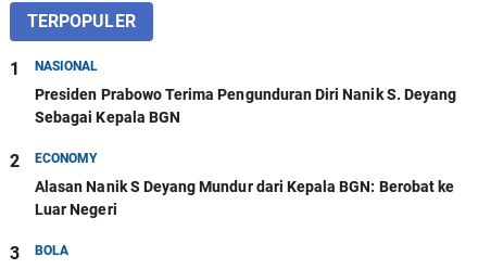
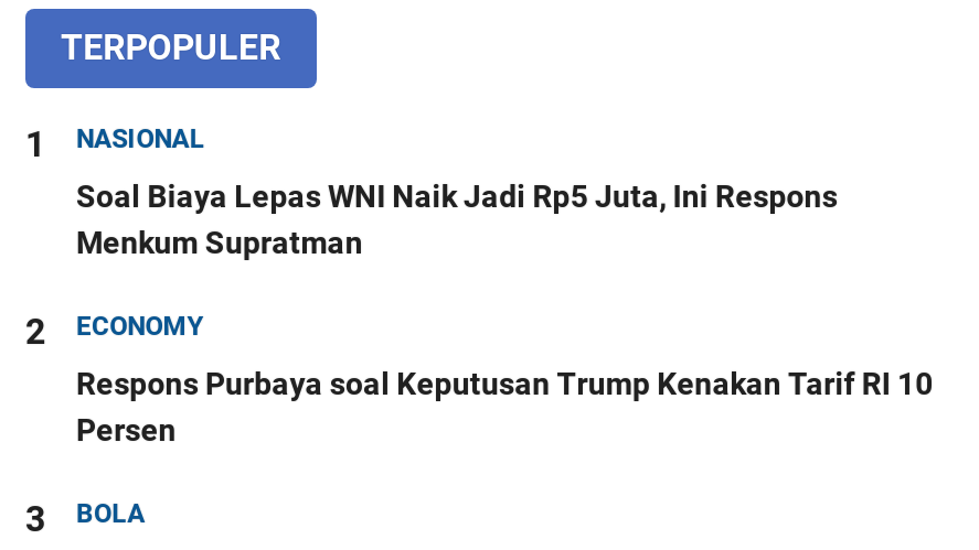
[35,86,456,126] Presiden Prabowo Terima Pengunduran Diri Nanik S. Deyang | Sebagai Kepala BGN -> [76,179,838,260] Soal Biaya Lepas WNI Naik Jadi Rp5 Juta, Ini Respons | Menkum Supratman
[35,178,454,218] Alasan Nanik S Deyang Mundur dari Kepala BGN: Berobat ke | Luar Negeri -> [76,366,933,447] Respons Purbaya soal Keputusan Trump Kenakan Tarif RI 10 | Persen

